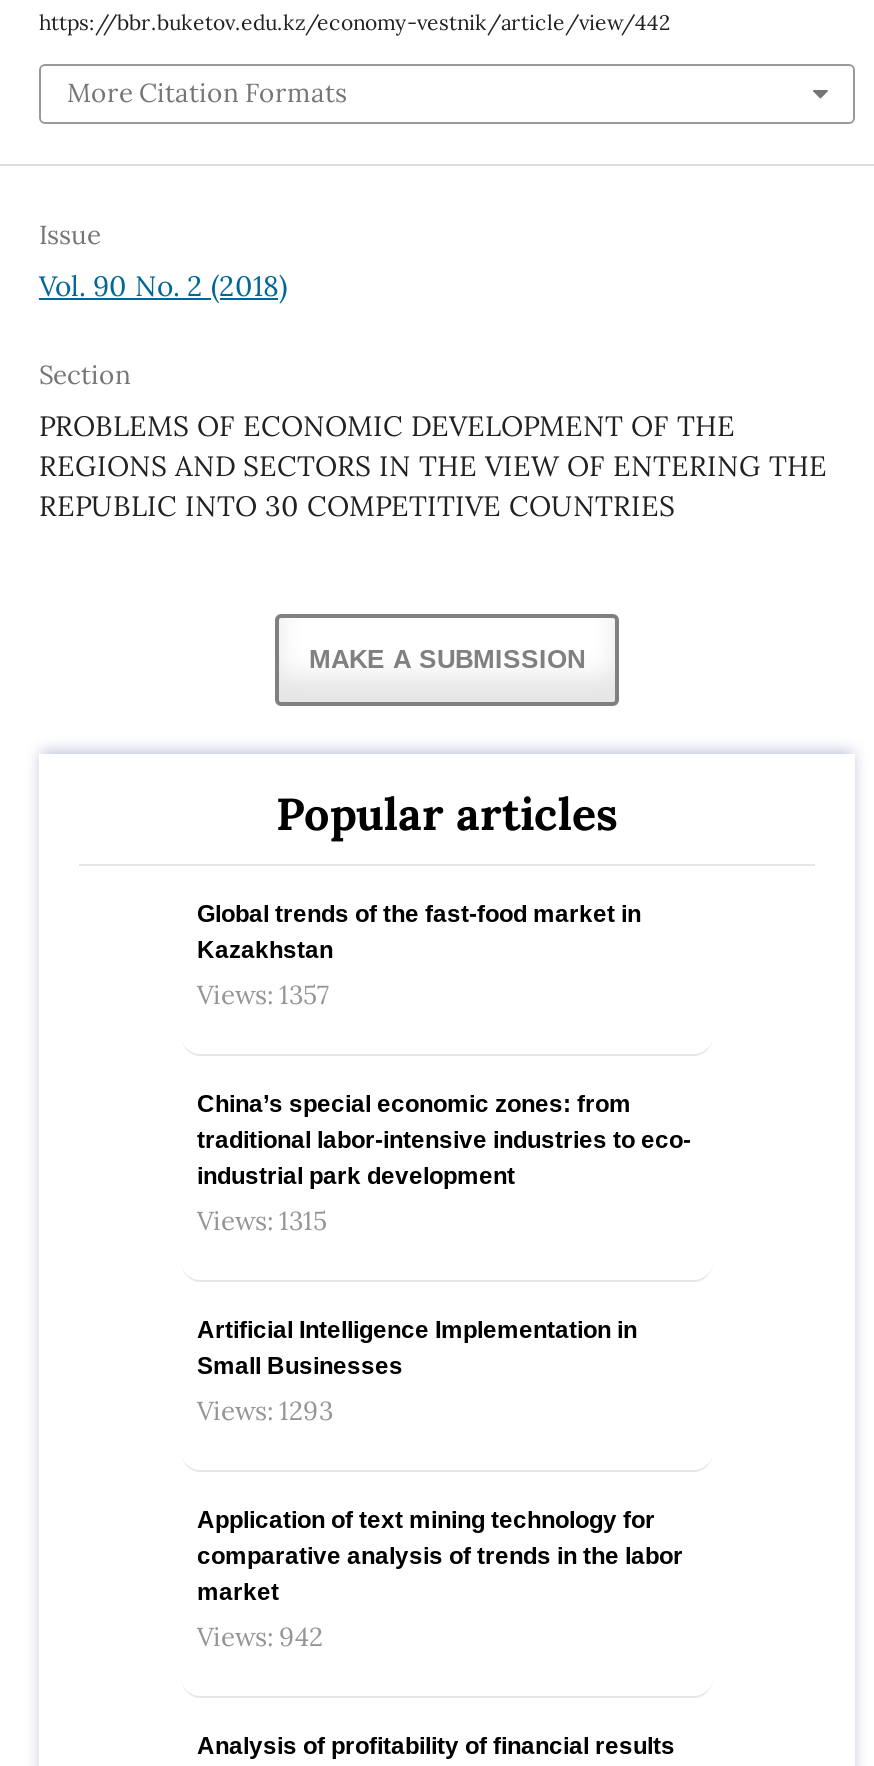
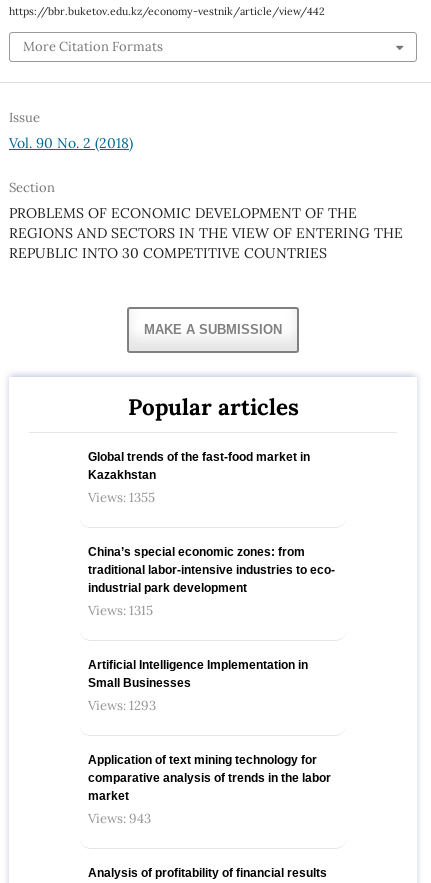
[197,977,329,1011] Views: 1357 -> [88,489,155,506] Views: 1355
[197,1619,323,1653] Views: 942 -> [88,810,151,827] Views: 943

